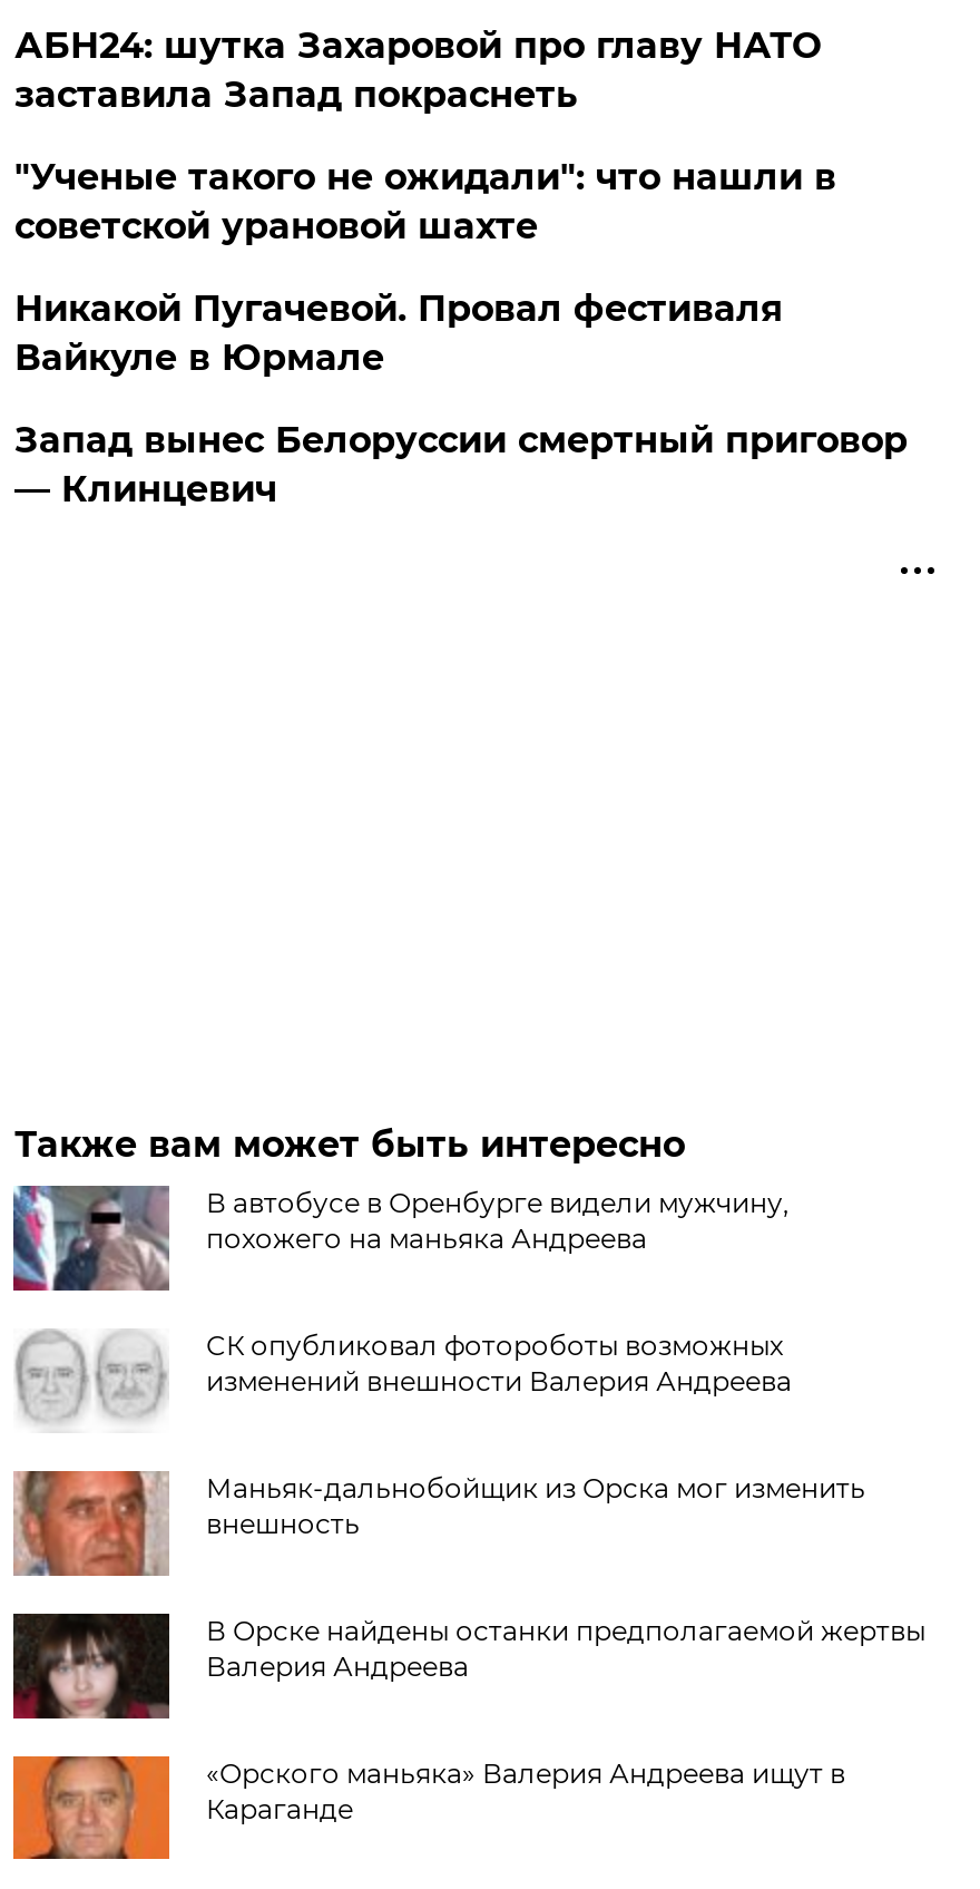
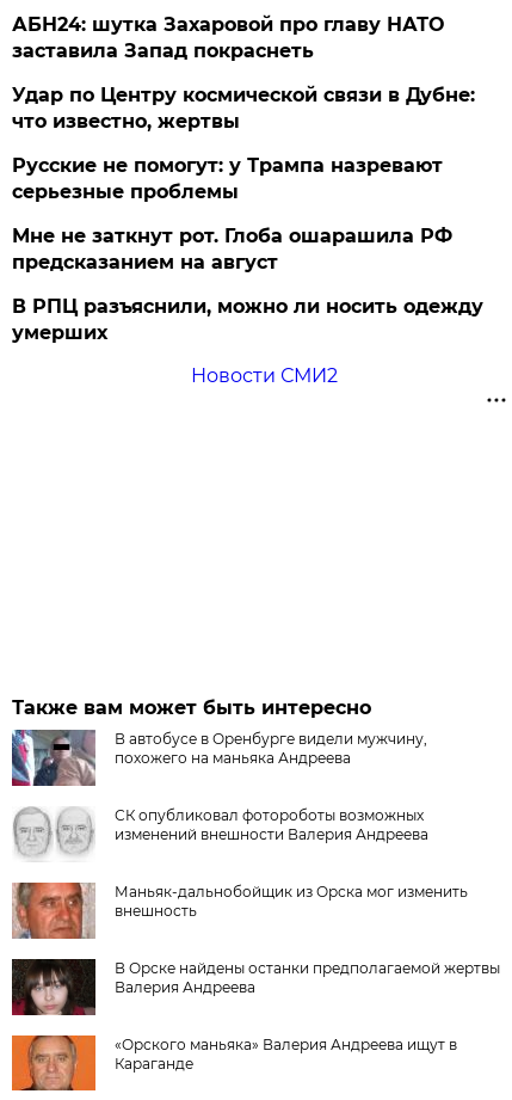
[14,156,907,510] "Ученые такого не ожидали": что нашли в | советской урановой шахте | Никакой Пугачевой. Провал фестиваля | Вайкуле в Юрмале | Запад вынес Белоруссии смертный приговор | — Клинцевич -> [12,83,484,387] Удар по Центру космической связи в Дубне: | что известно, жертвы | Русские не помогут: у Трампа назревают | серьезные проблемы | Мне не заткнут рот. Глоба ошарашила РФ | предсказанием на август | В РПЦ разъяснили, можно ли носить одежду | умерших | Новости СМИ2

